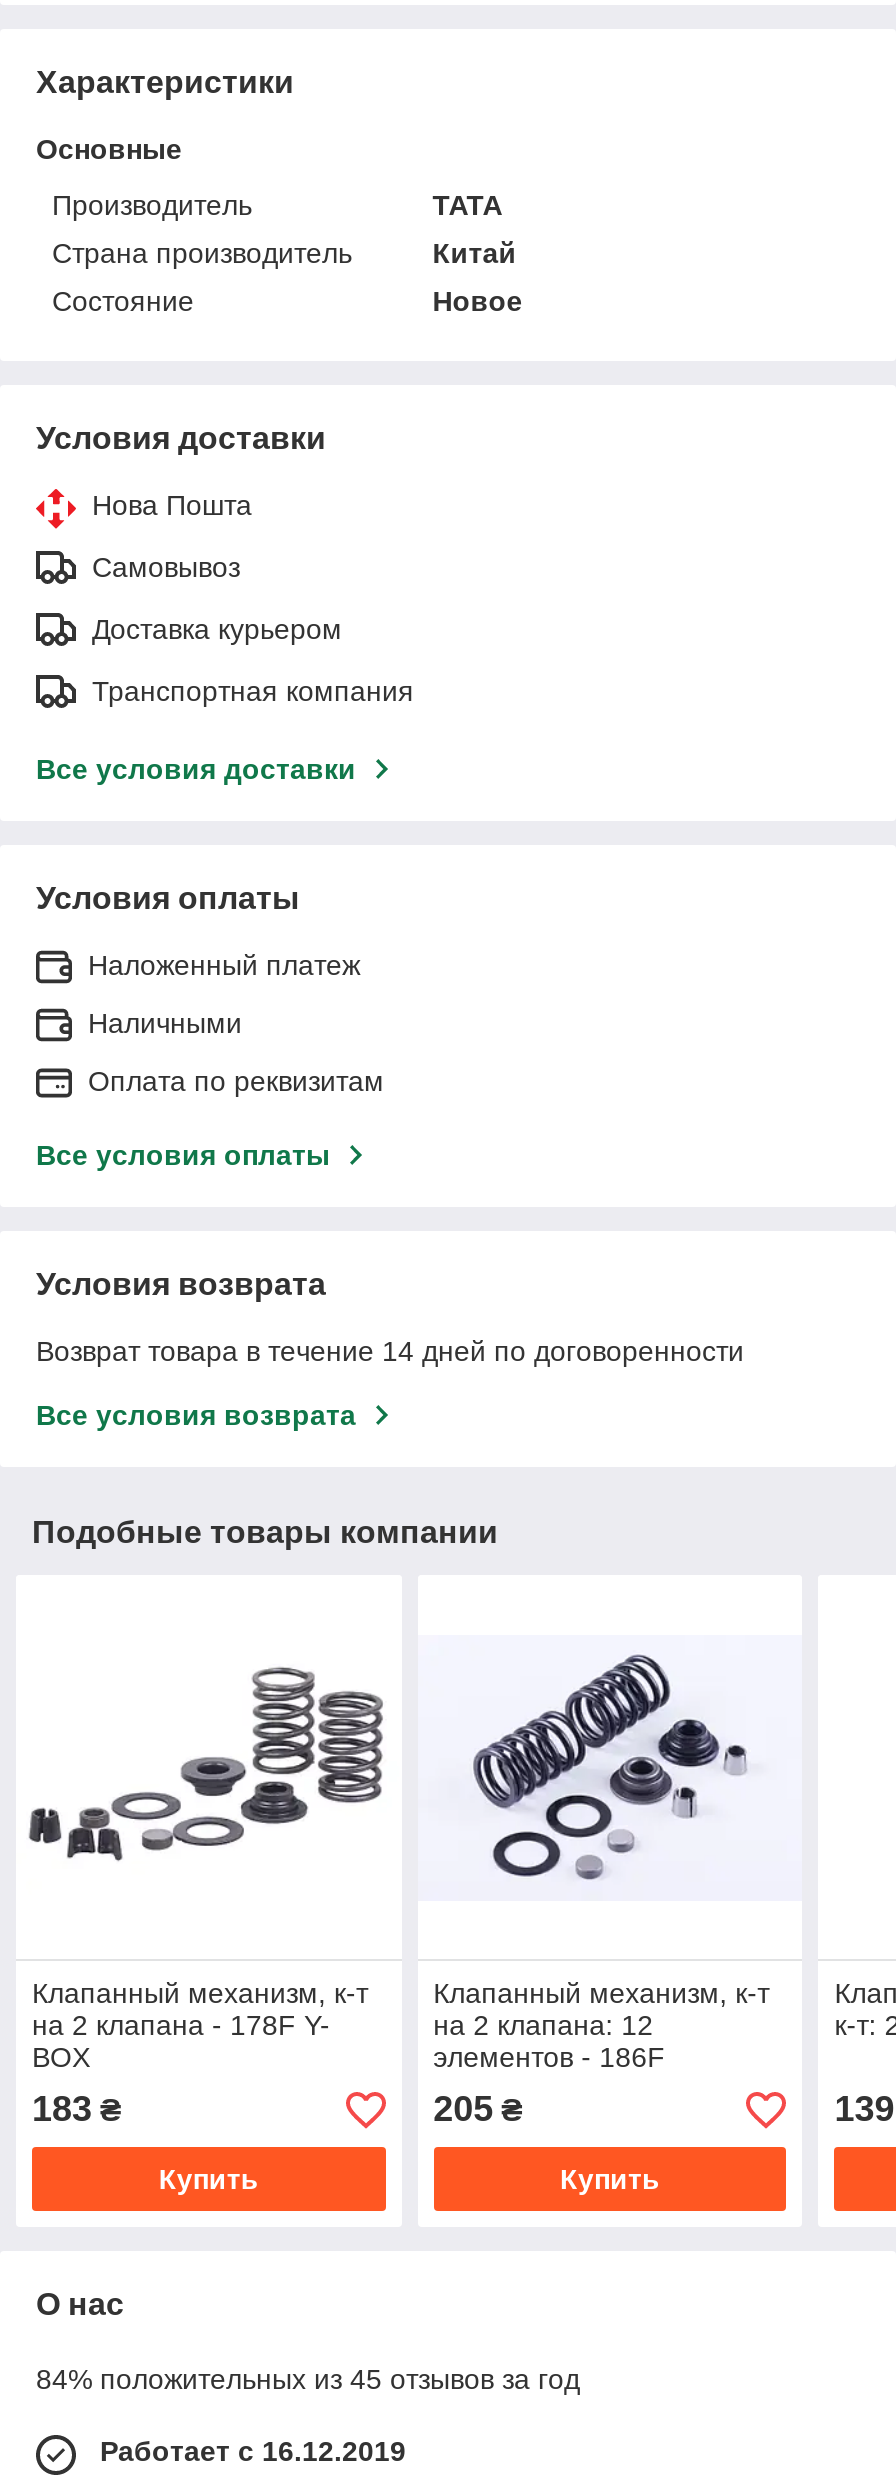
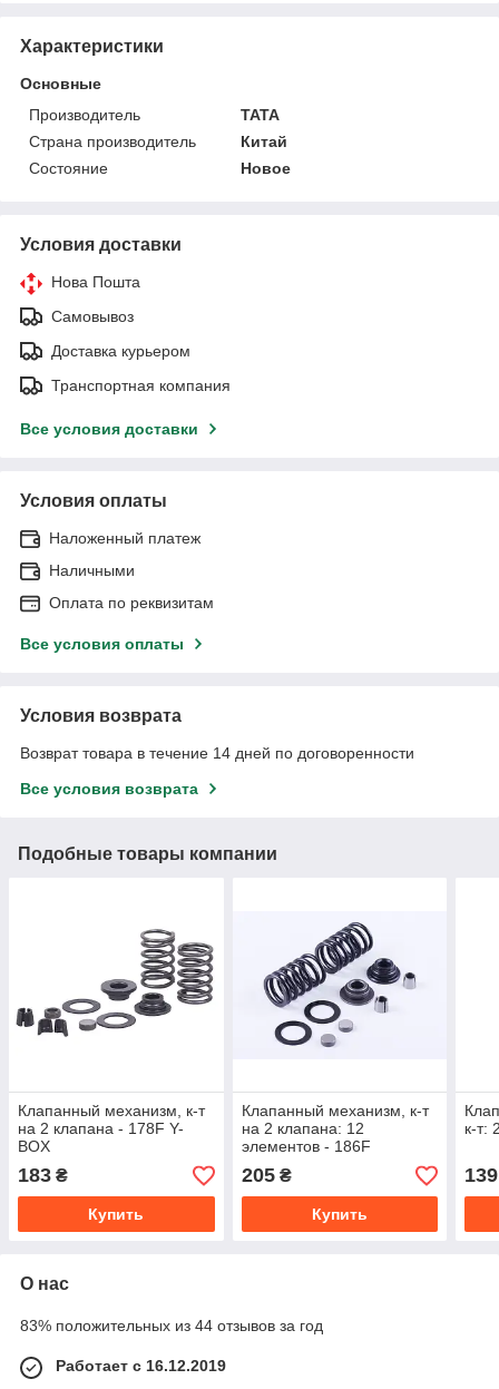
[36,2364,580,2396] 84% положительных из 45 отзывов за год -> [20,1317,323,1335] 83% положительных из 44 отзывов за год

